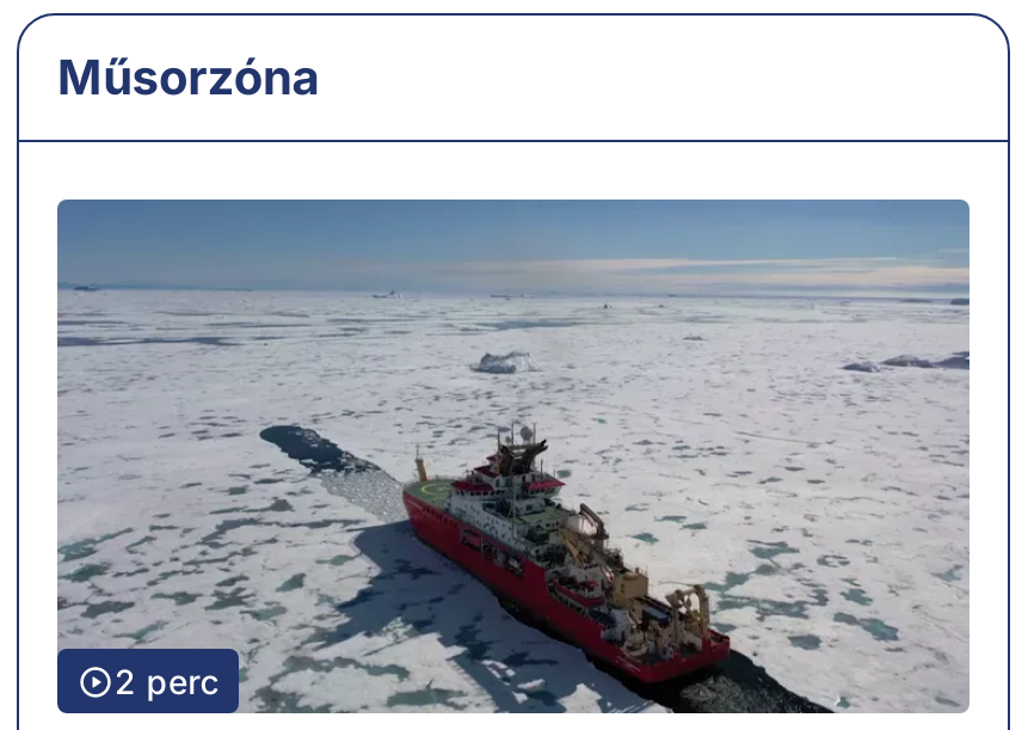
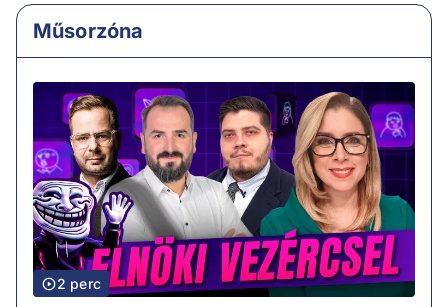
[55,201,972,717] [image] -> [32,82,416,298] [image]

